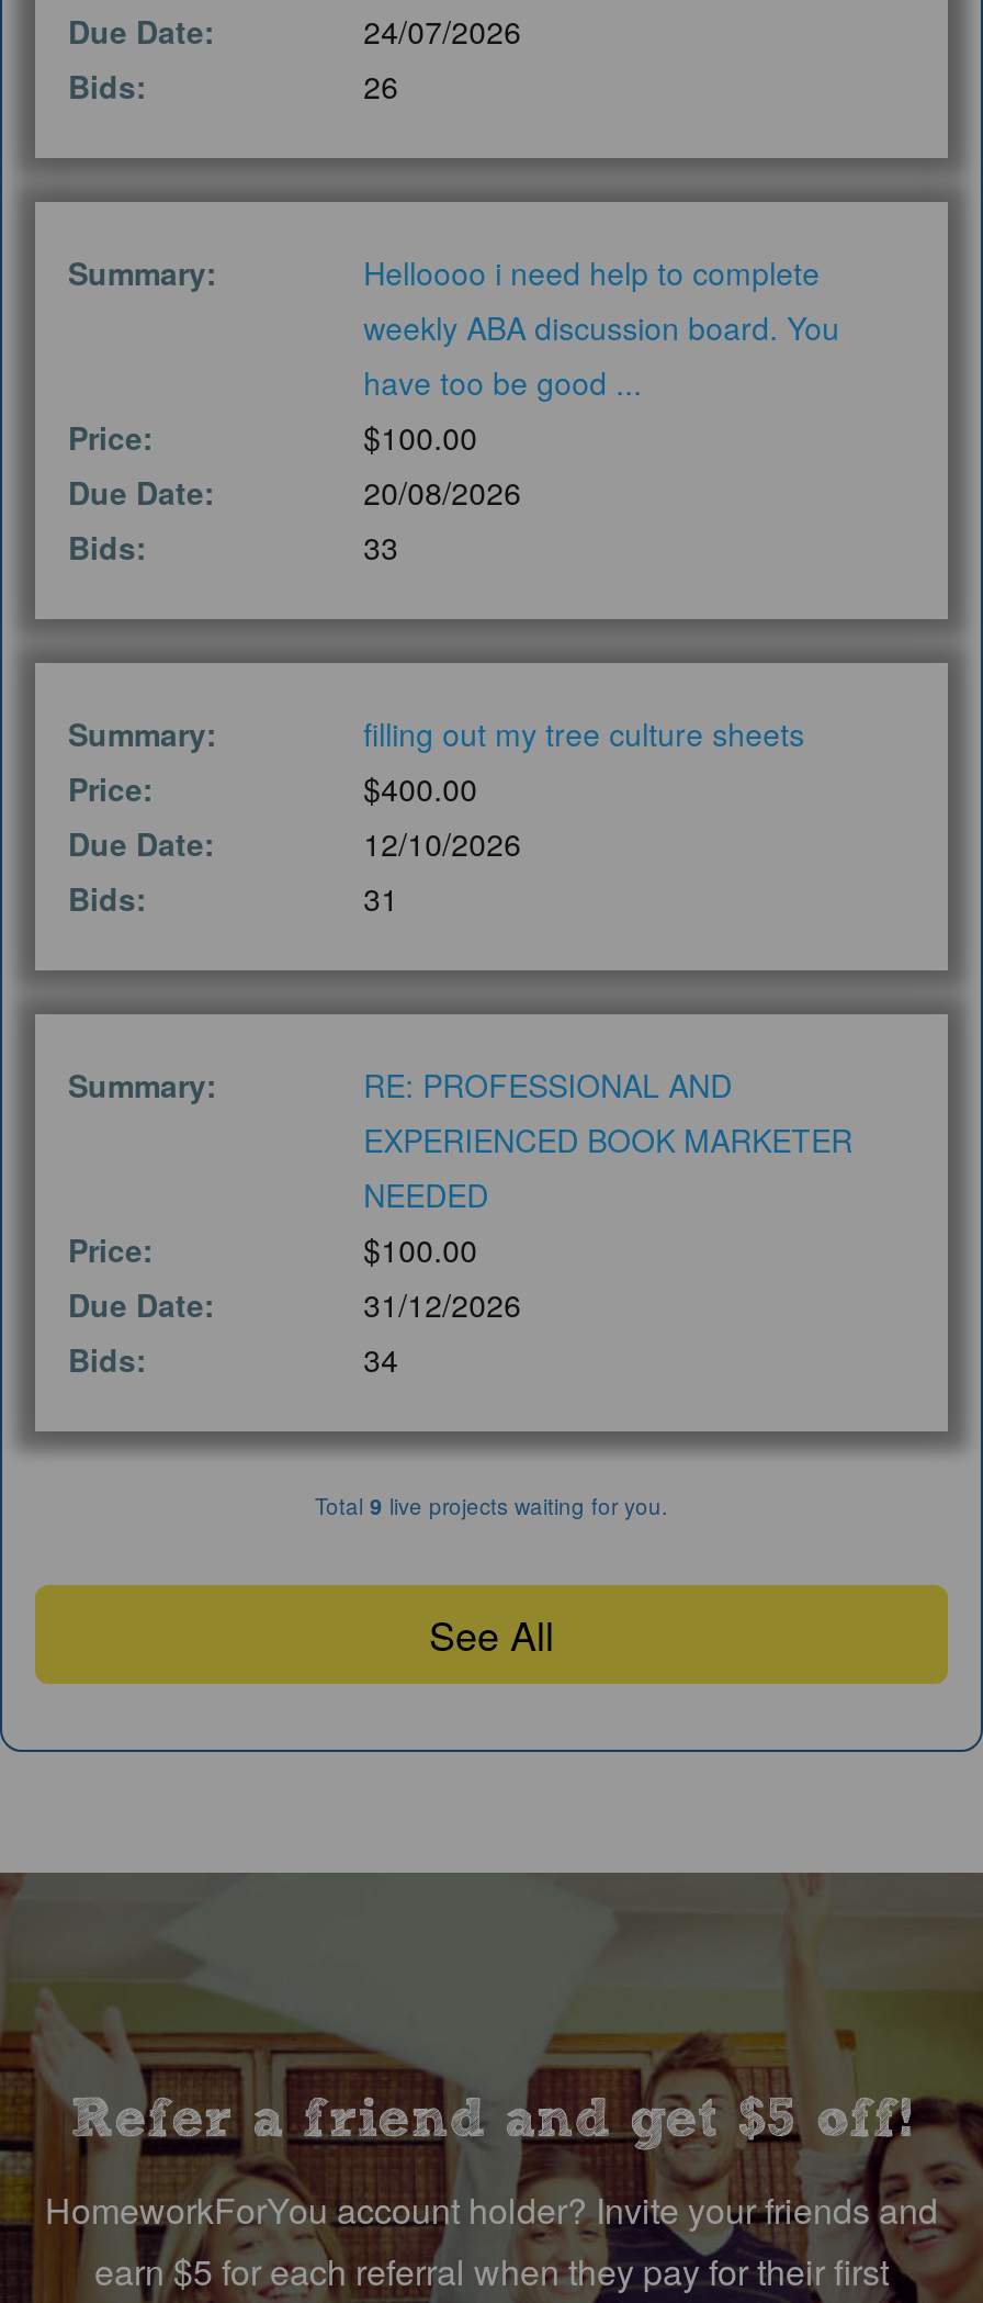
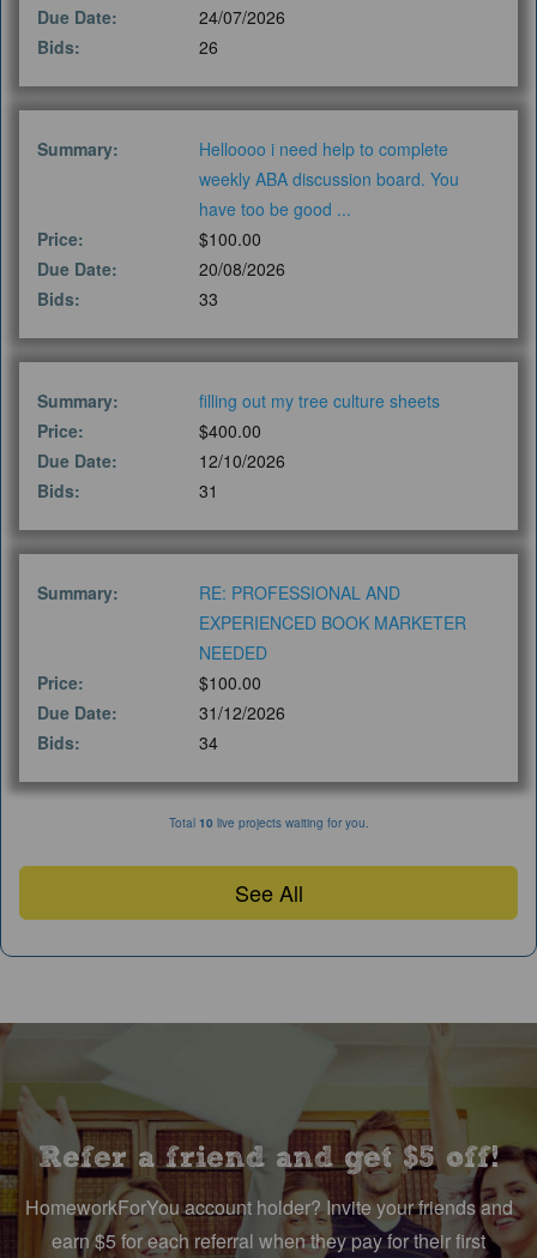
[315,1490,668,1521] Total 9 live projects waiting for you. -> [168,814,369,831] Total 10 live projects waiting for you.

